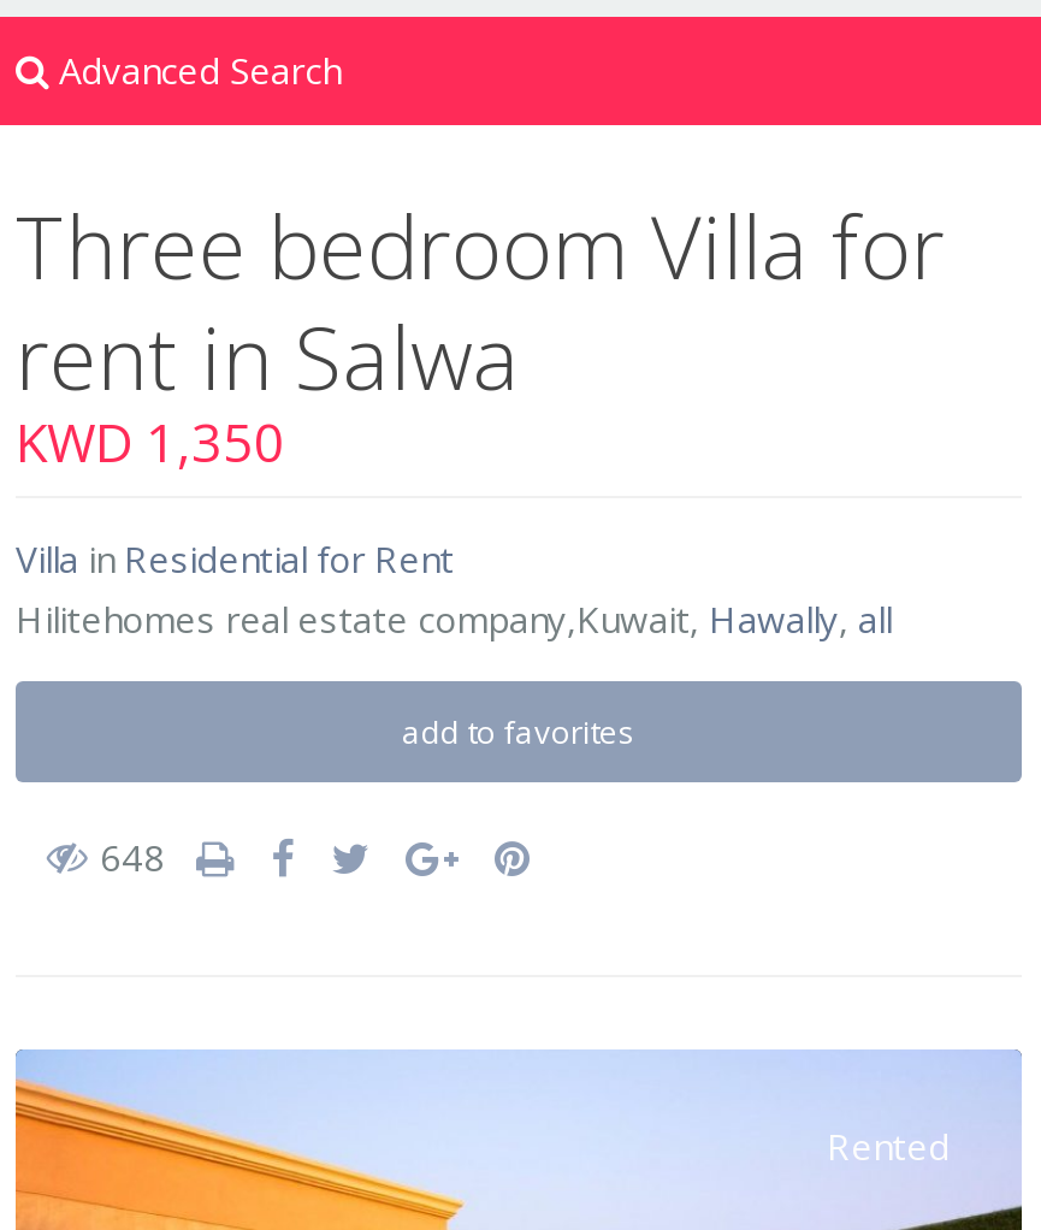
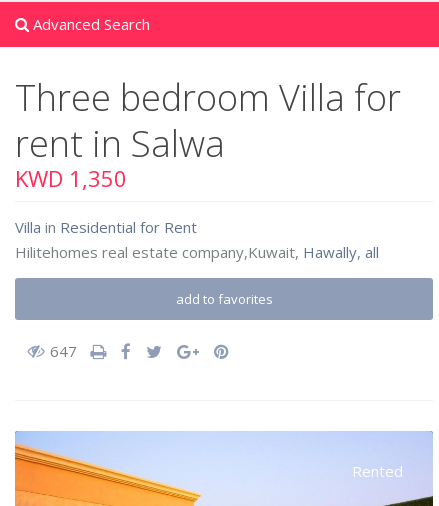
[100,833,165,881] 648 -> [50,341,77,361] 647

